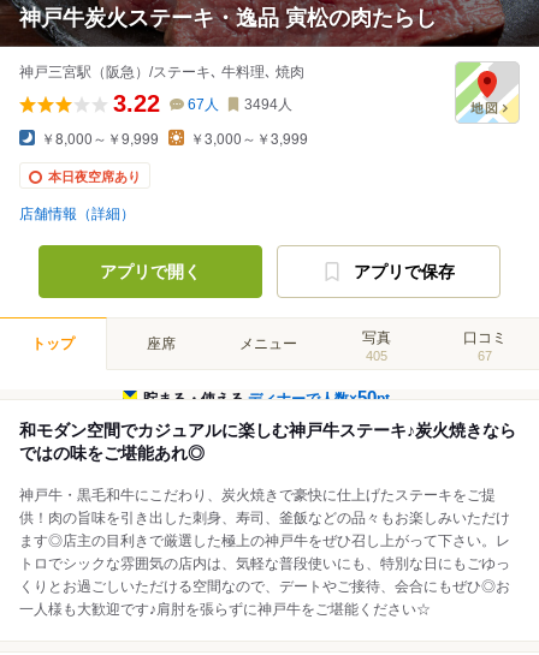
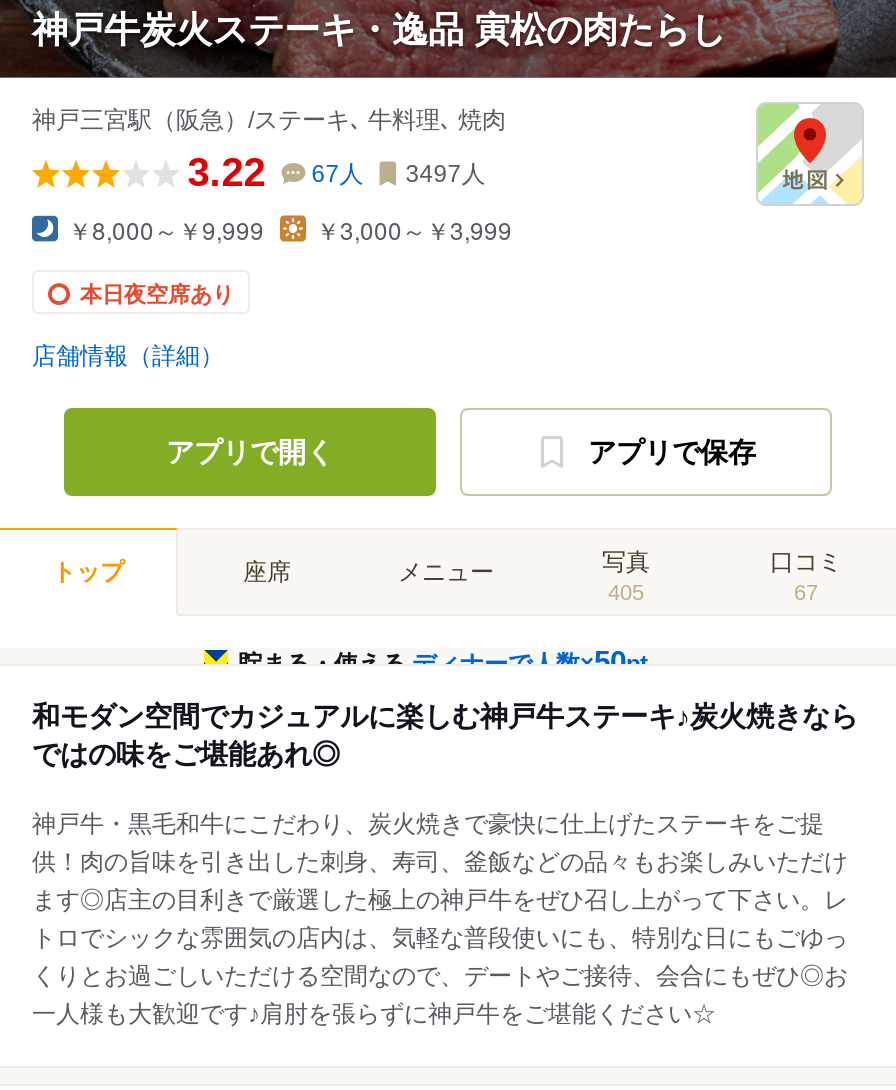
[113,90,292,116] 3.22 67人 3494人 -> [188,150,486,194] 3.22 67人 3497人

